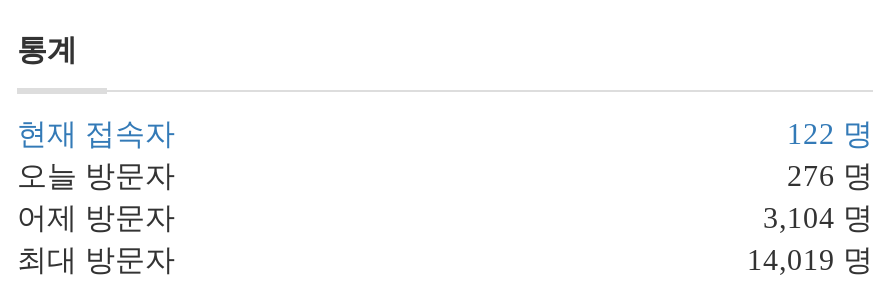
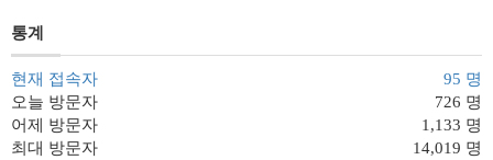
[787,118,873,150] 122 명 -> [443,70,482,88] 95 명
[787,160,873,192] 276 명 -> [435,93,482,111] 726 명
[763,202,873,234] 3,104 명 -> [421,116,482,134] 1,133 명

